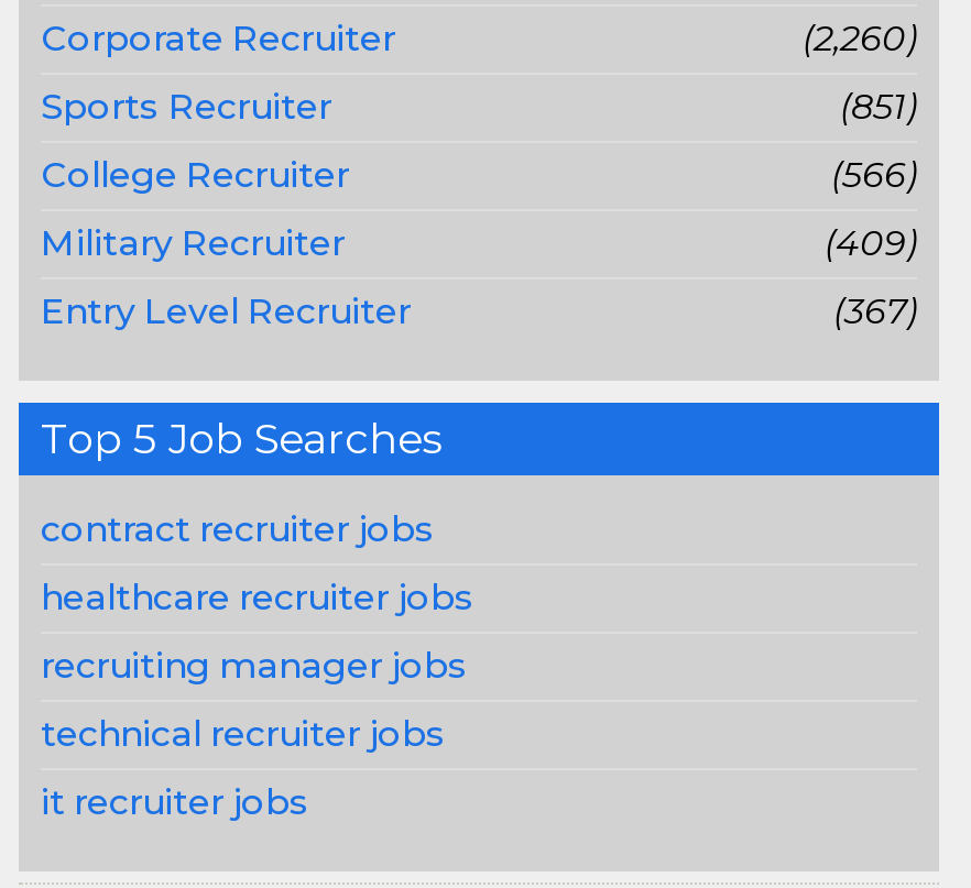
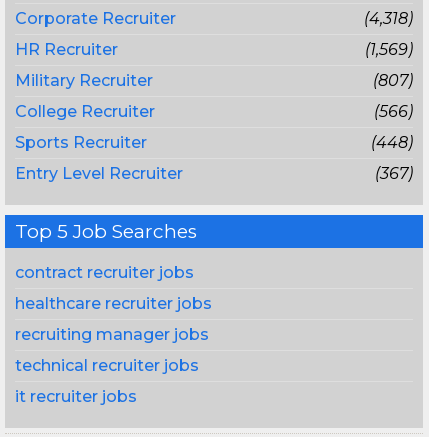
[803,18,917,128] (2,260) | (851) -> [15,9,413,90] (4,318) | HR Recruiter | (1,569) | (807)
moved [41,86,331,128] -> [15,133,147,152]: Sports Recruiter
moved [41,222,345,264] -> [15,71,153,90]: Military Recruiter
[825,222,917,264] (409) -> [371,133,413,152] (448)

